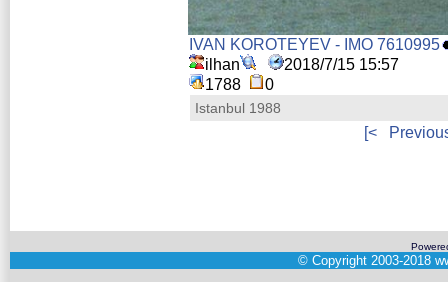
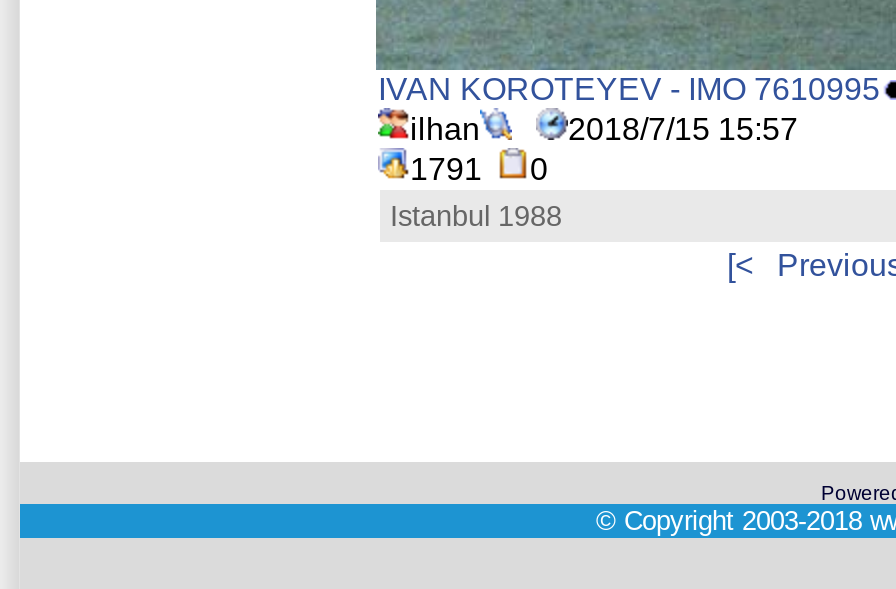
[205,76,290,93] 1788 0 -> [410,153,580,187] 1791 0

